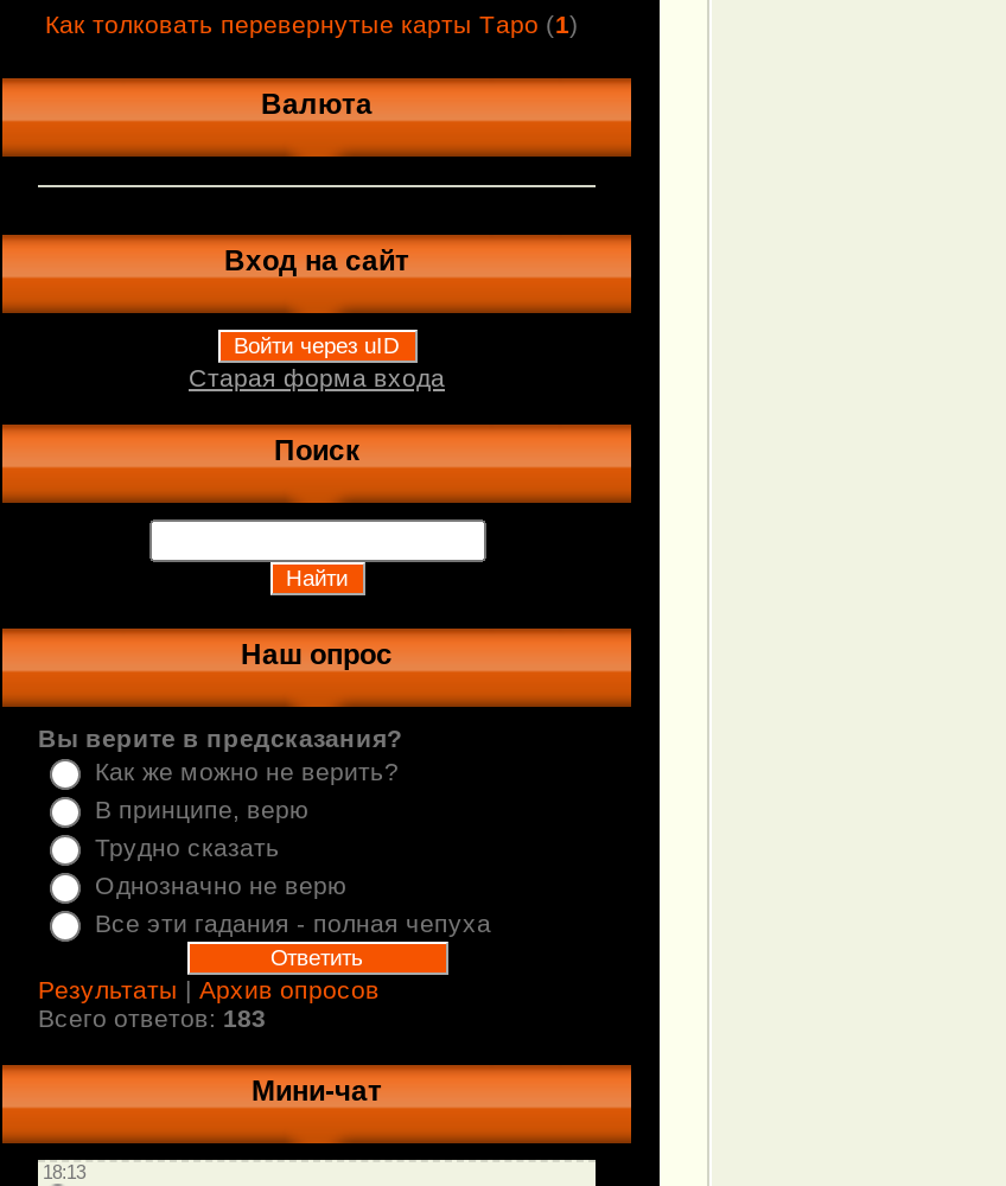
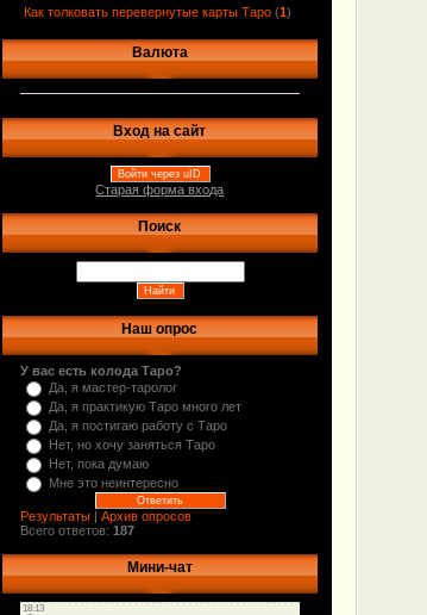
[38,723,491,937] Вы верите в предсказания? | Как же можно не верить? | В принципе, верю | Трудно сказать | Однозначно не верю | Все эти гадания - полная чепуха -> [20,364,241,490] У вас есть колода Таро? | Да, я мастер-таролог | Да, я практикую Таро много лет | Да, я постигаю работу с Таро | Нет, но хочу заняться Таро | Нет, пока думаю | Мне это неинтересно
[38,1003,266,1032] Всего ответов:183 -> [20,523,134,538] Всего ответов:187

